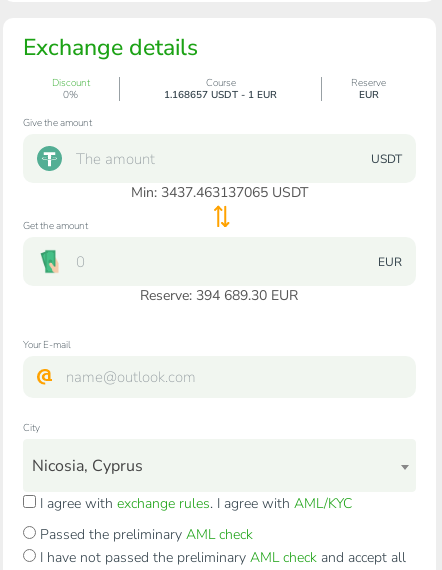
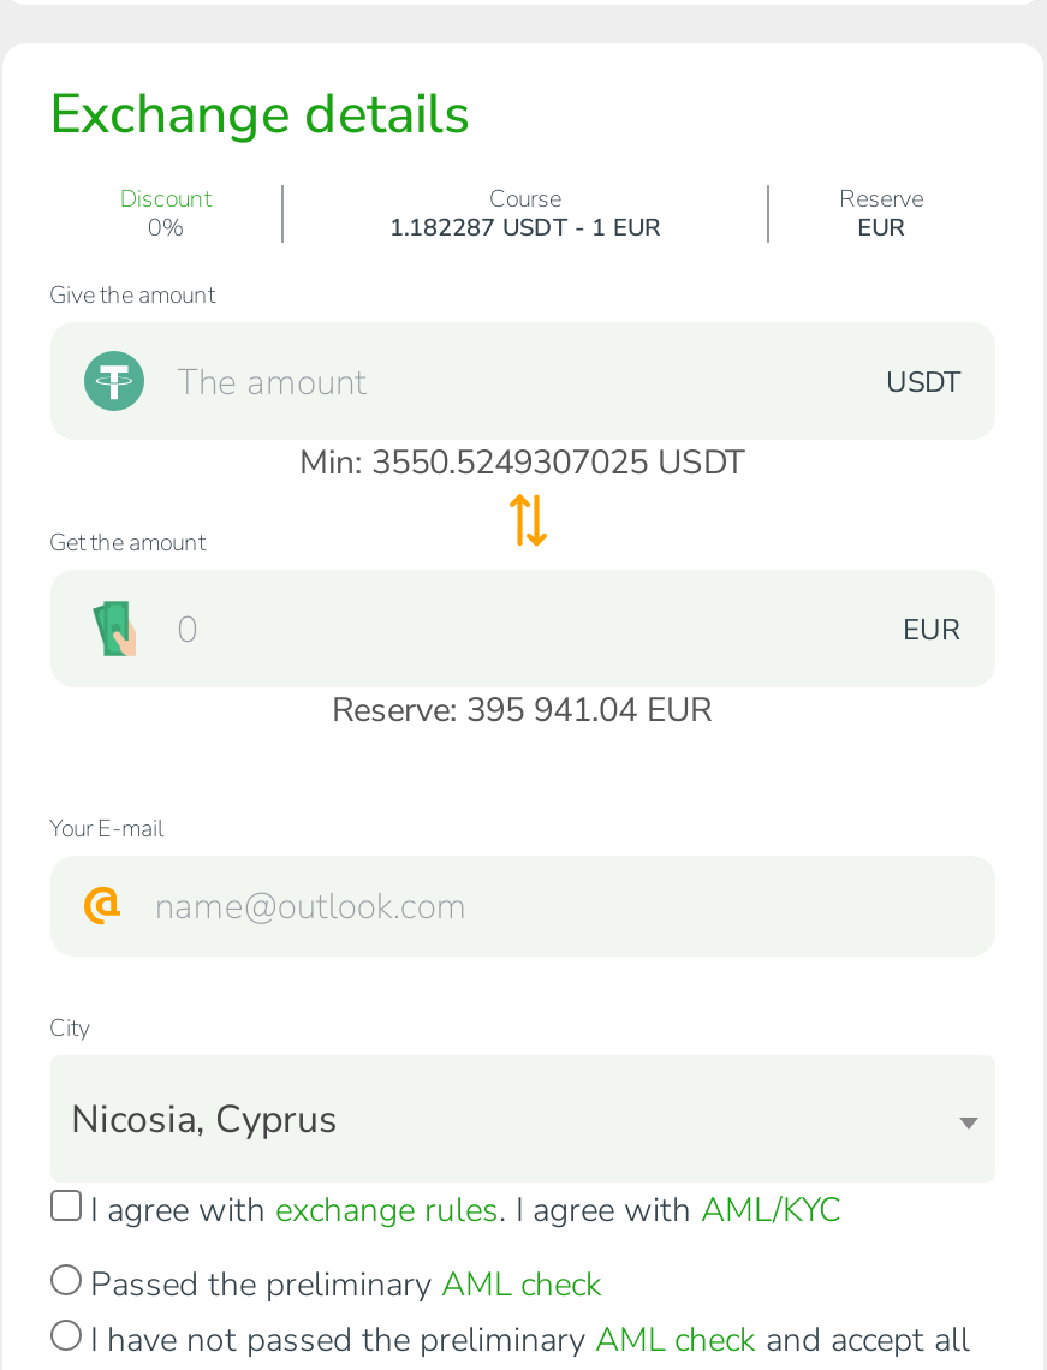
[164,88,277,102] 1.168657 USDT - 1 EUR -> [389,212,661,245] 1.182287 USDT - 1 EUR
[130,183,307,202] Min: 3437.463137065 USDT -> [299,440,744,486] Min: 3550.5249307025 USDT
[140,286,298,305] Reserve: 394 689.30 EUR -> [332,687,712,733] Reserve: 395 941.04 EUR

